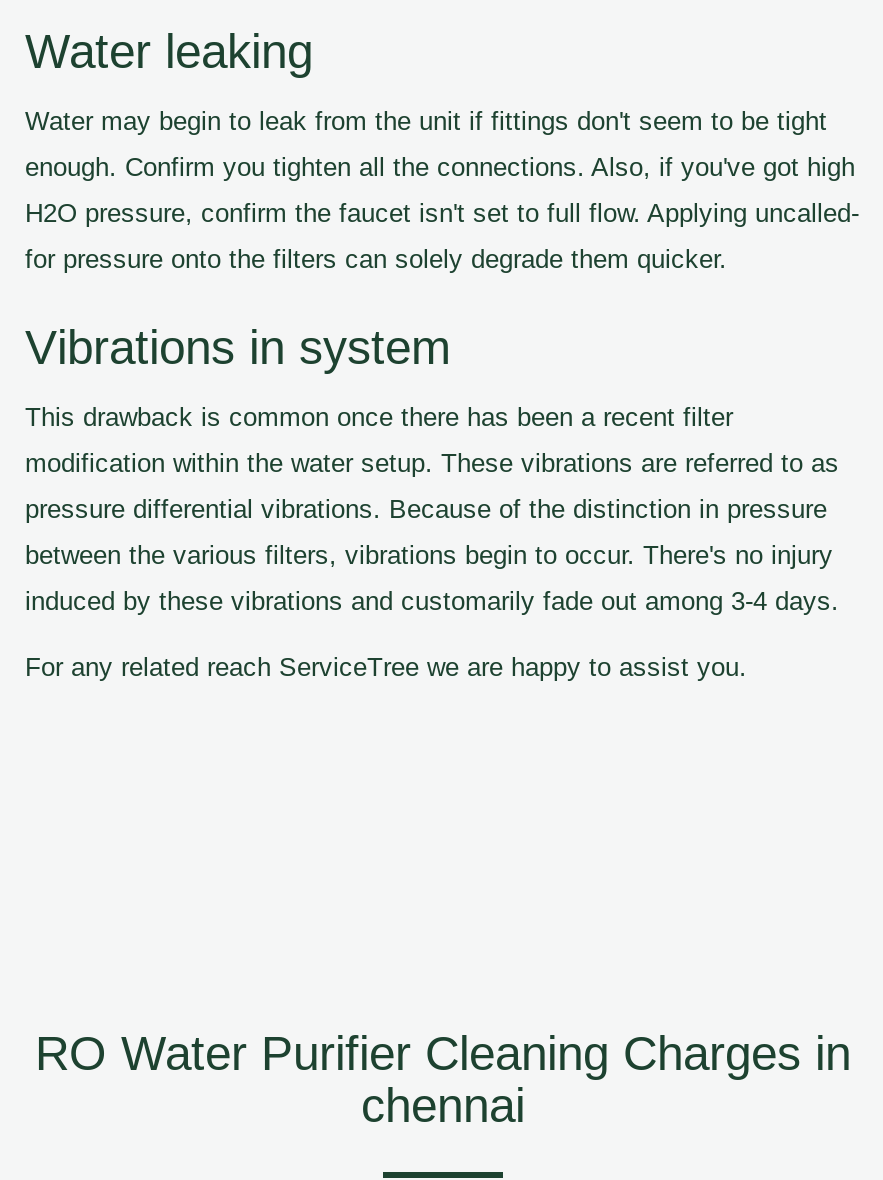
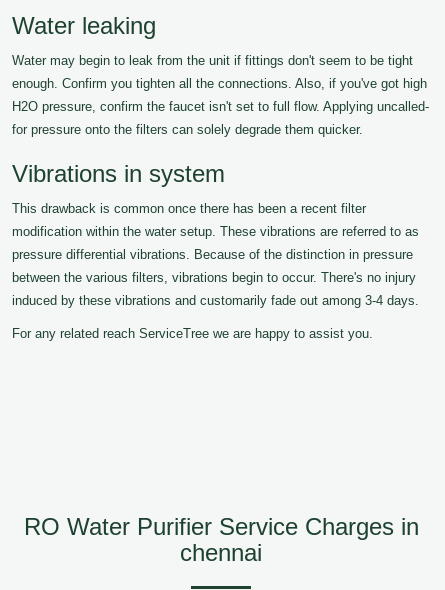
[35,1026,851,1080] RO Water Purifier Cleaning Charges in -> [23,513,418,540] RO Water Purifier Service Charges in

